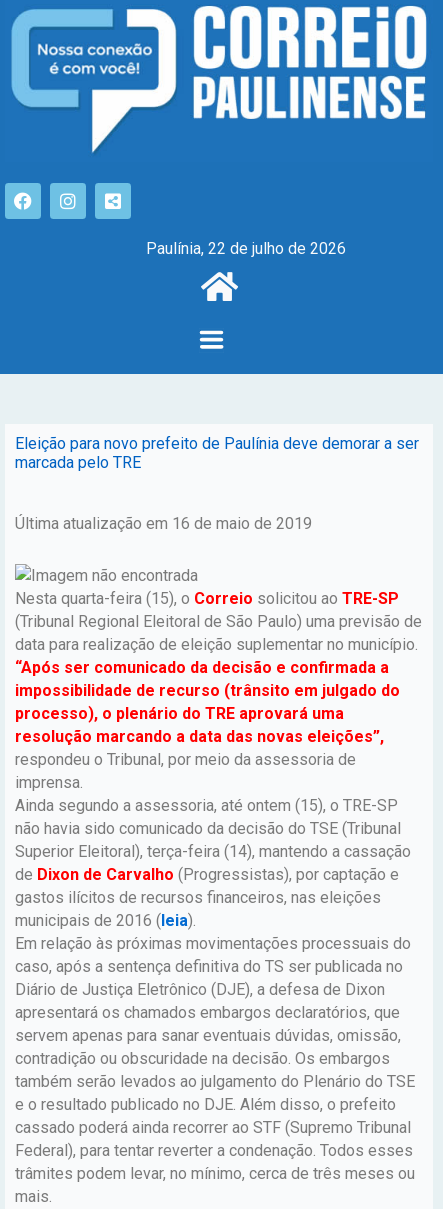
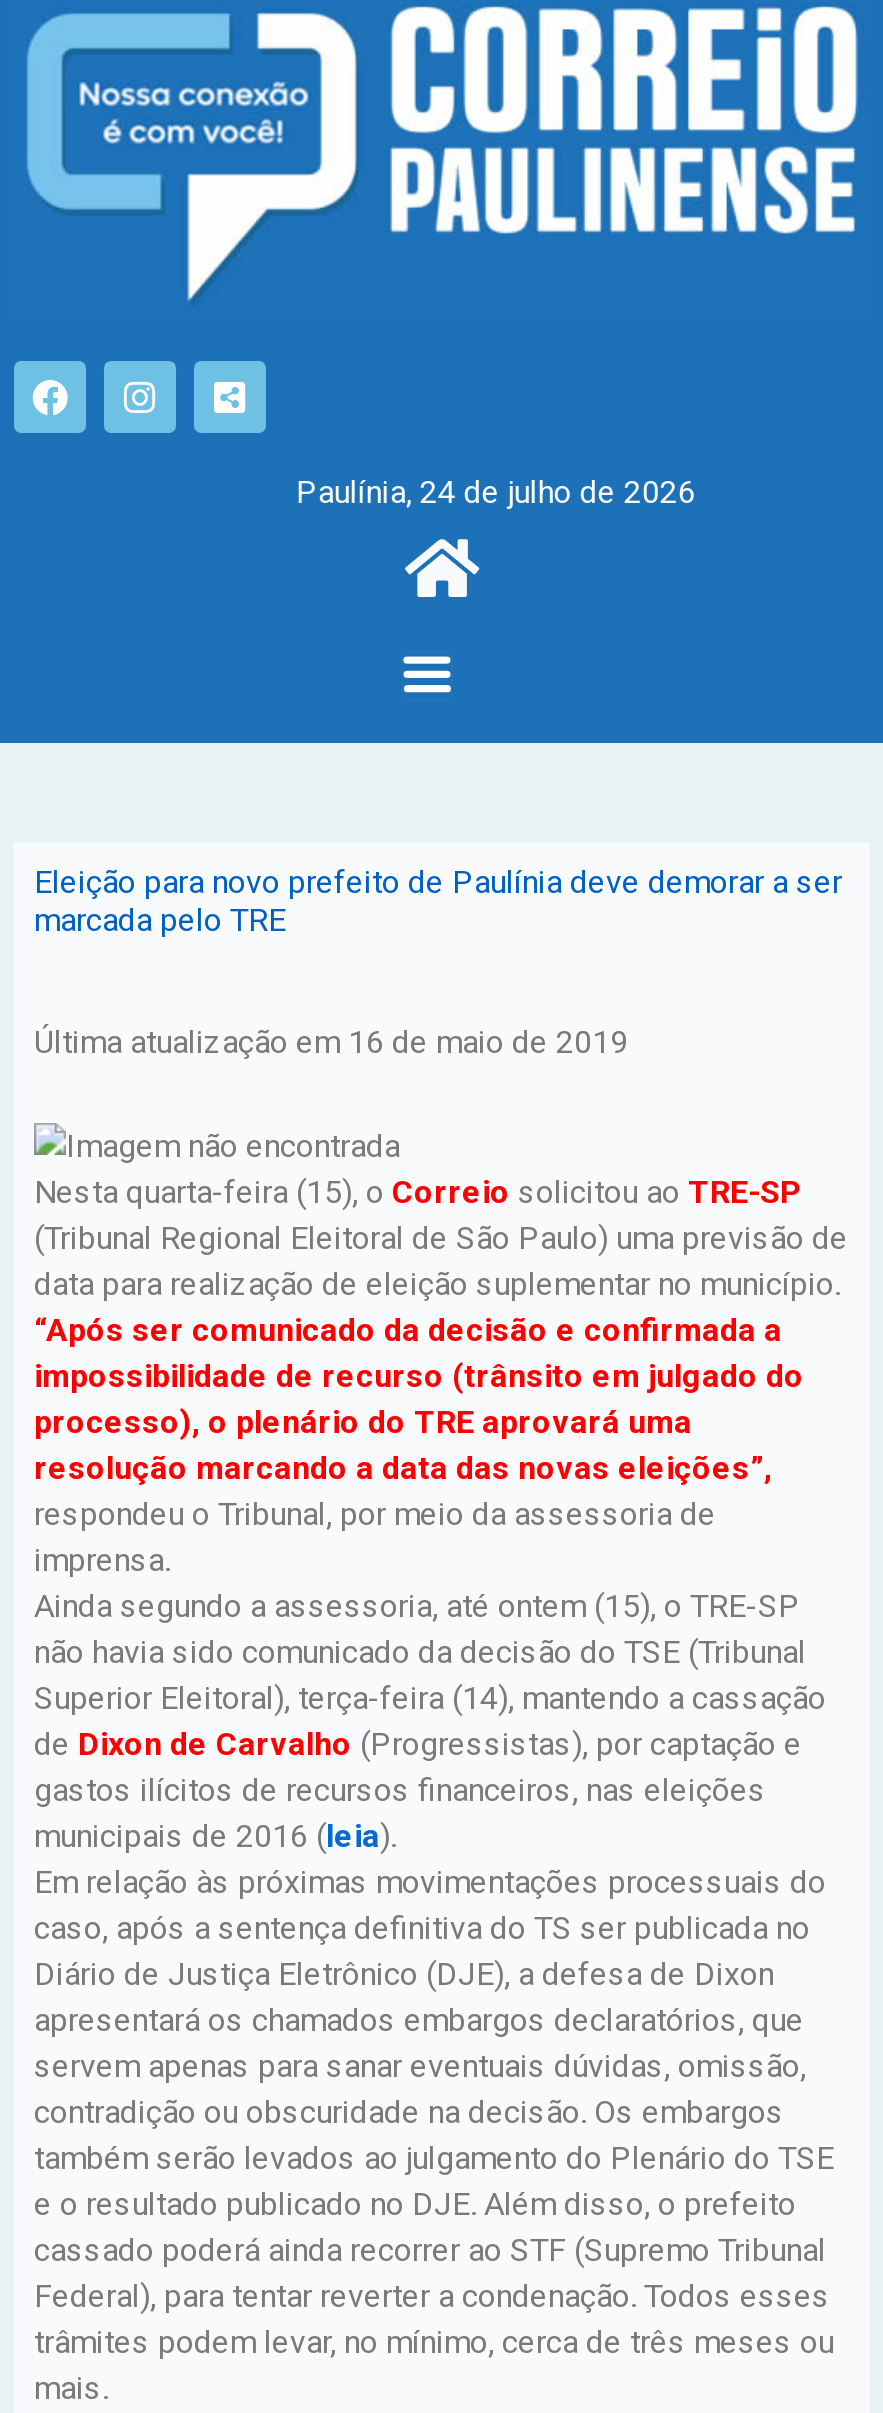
[146,239,346,258] Paulínia, 22 de julho de 2026 -> [296,473,696,511] Paulínia, 24 de julho de 2026

